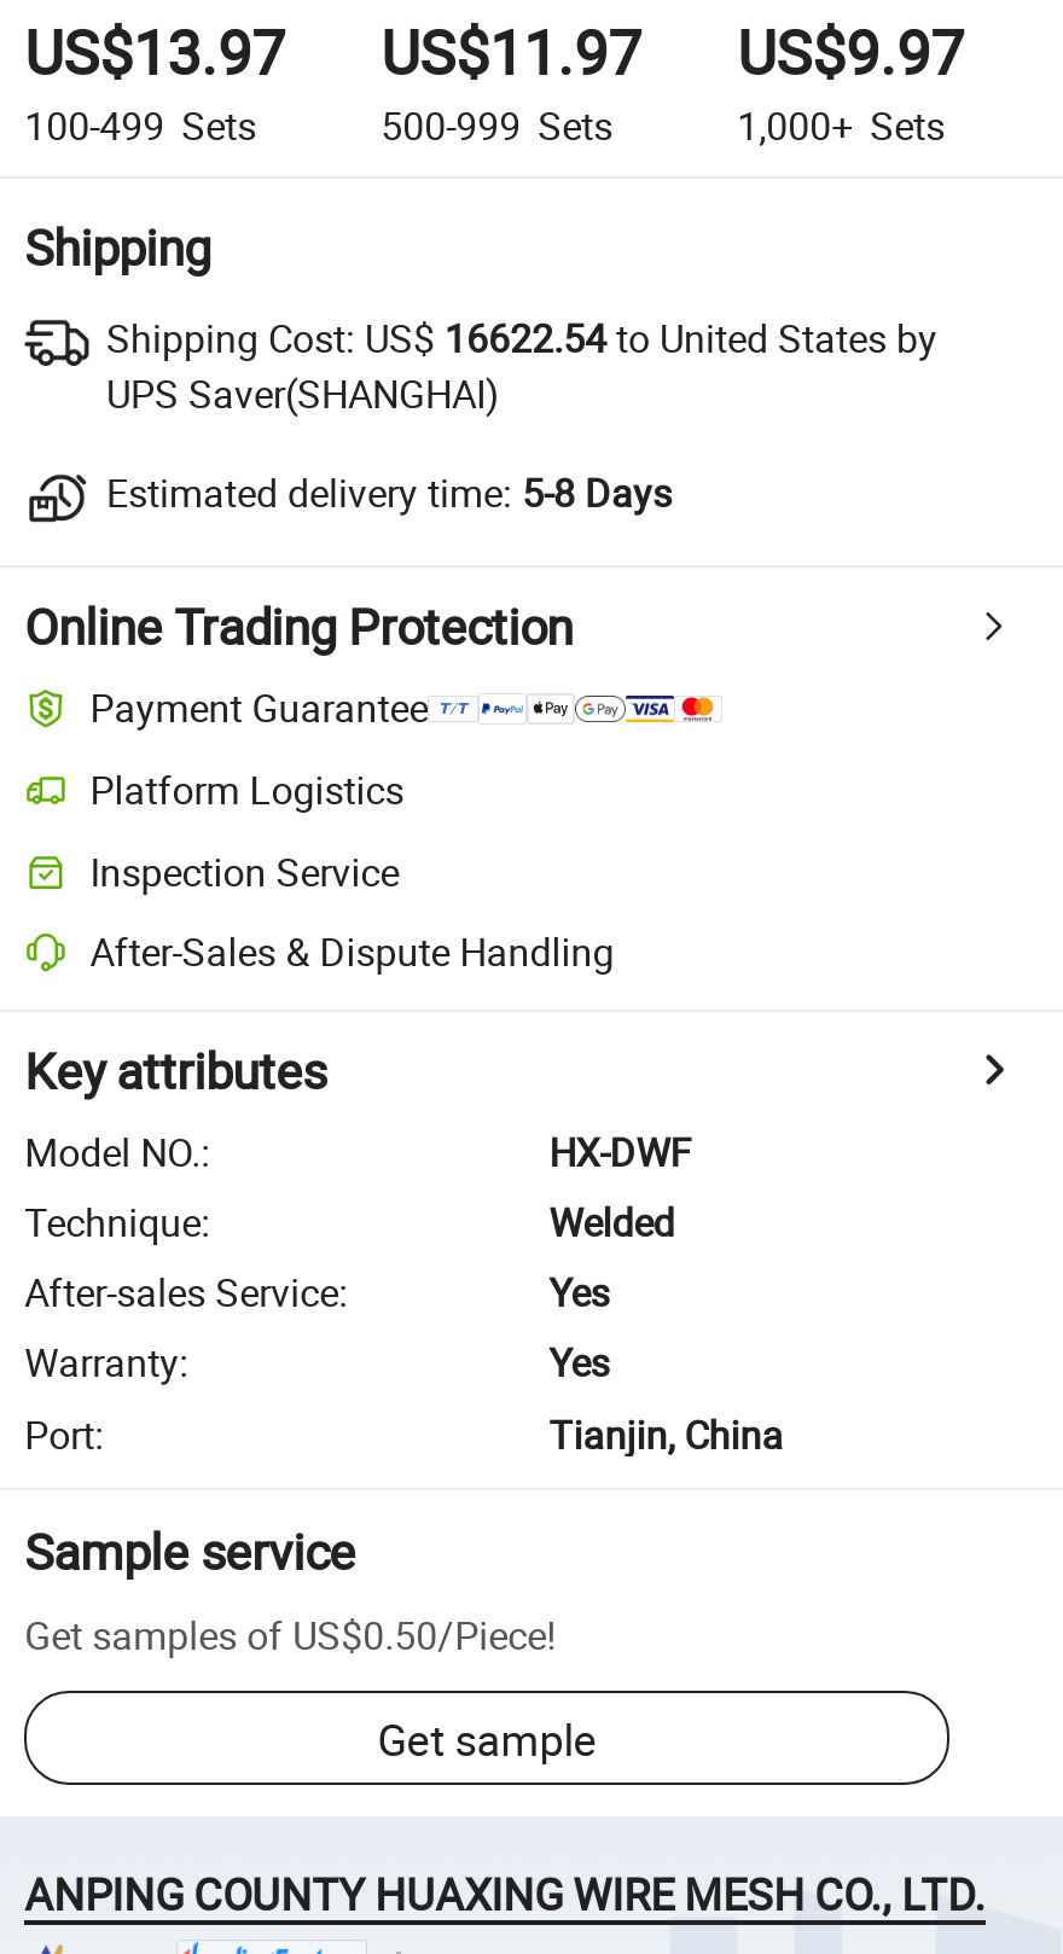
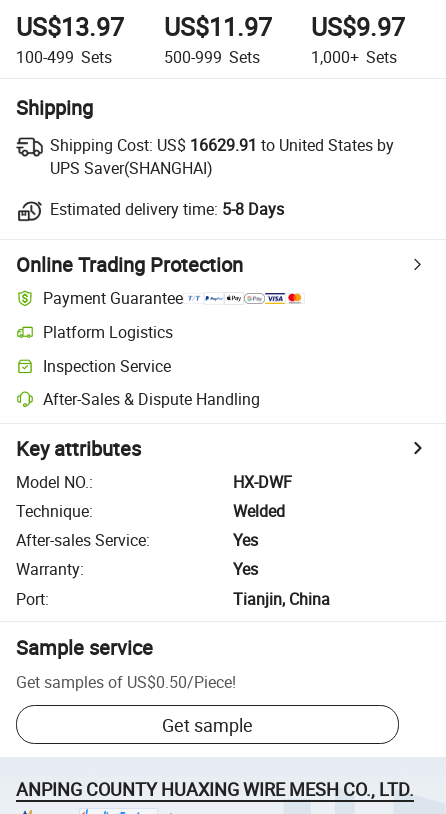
[106,311,937,364] Shipping Cost: US$16622.54to United States by -> [50,134,394,156] Shipping Cost: US$16629.91to United States by

